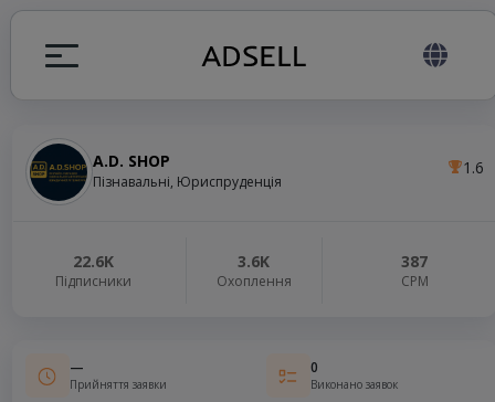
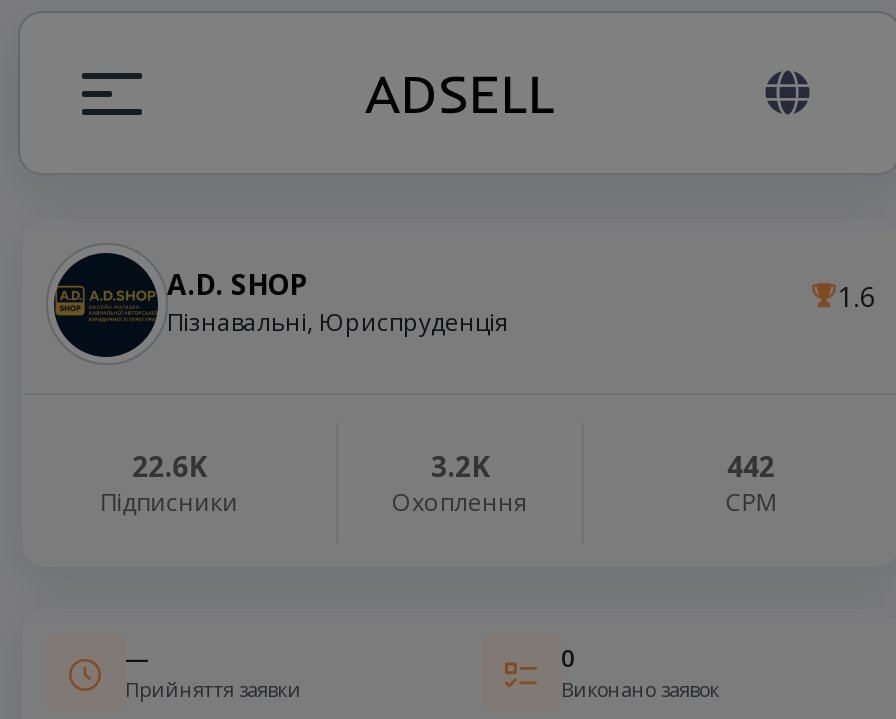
[238,251,270,272] 3.6K -> [431,447,489,485] 3.2K
[401,251,428,272] 387 -> [727,447,775,485] 442

